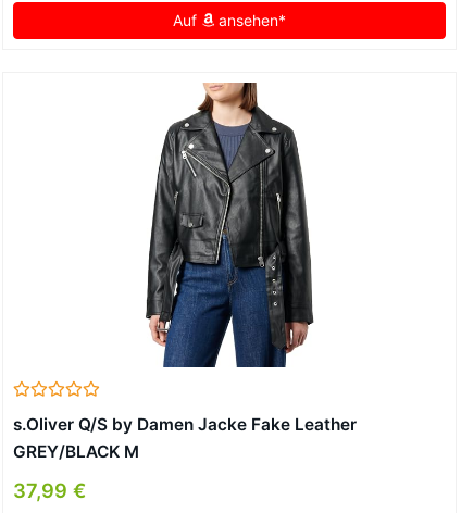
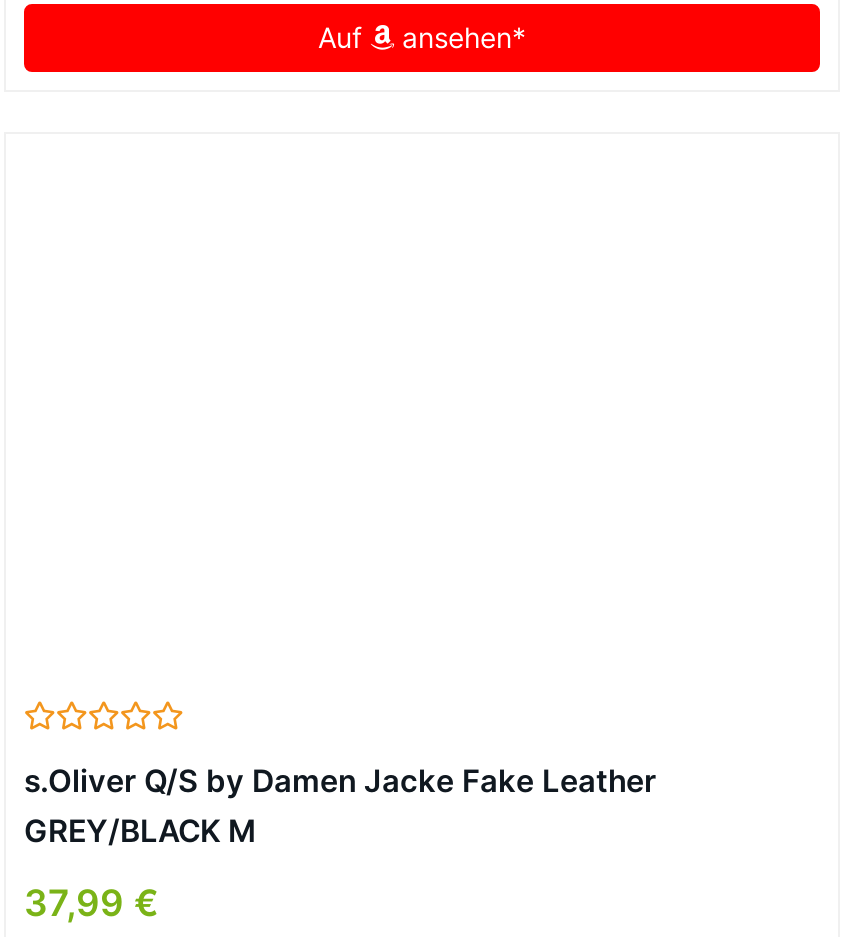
[145,82,314,368] [image] -> none

